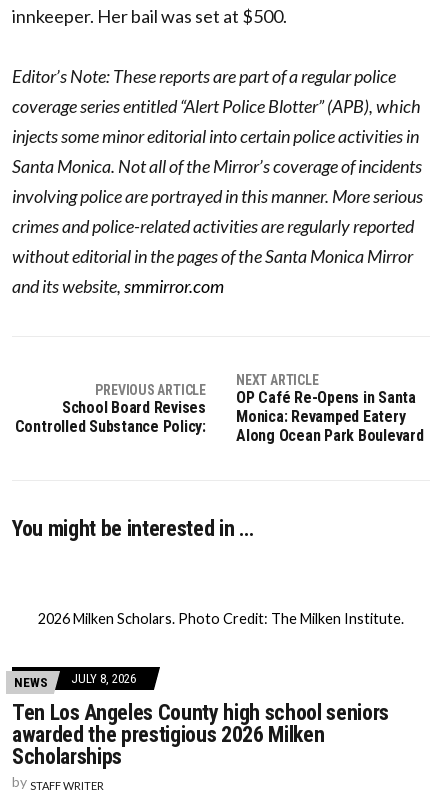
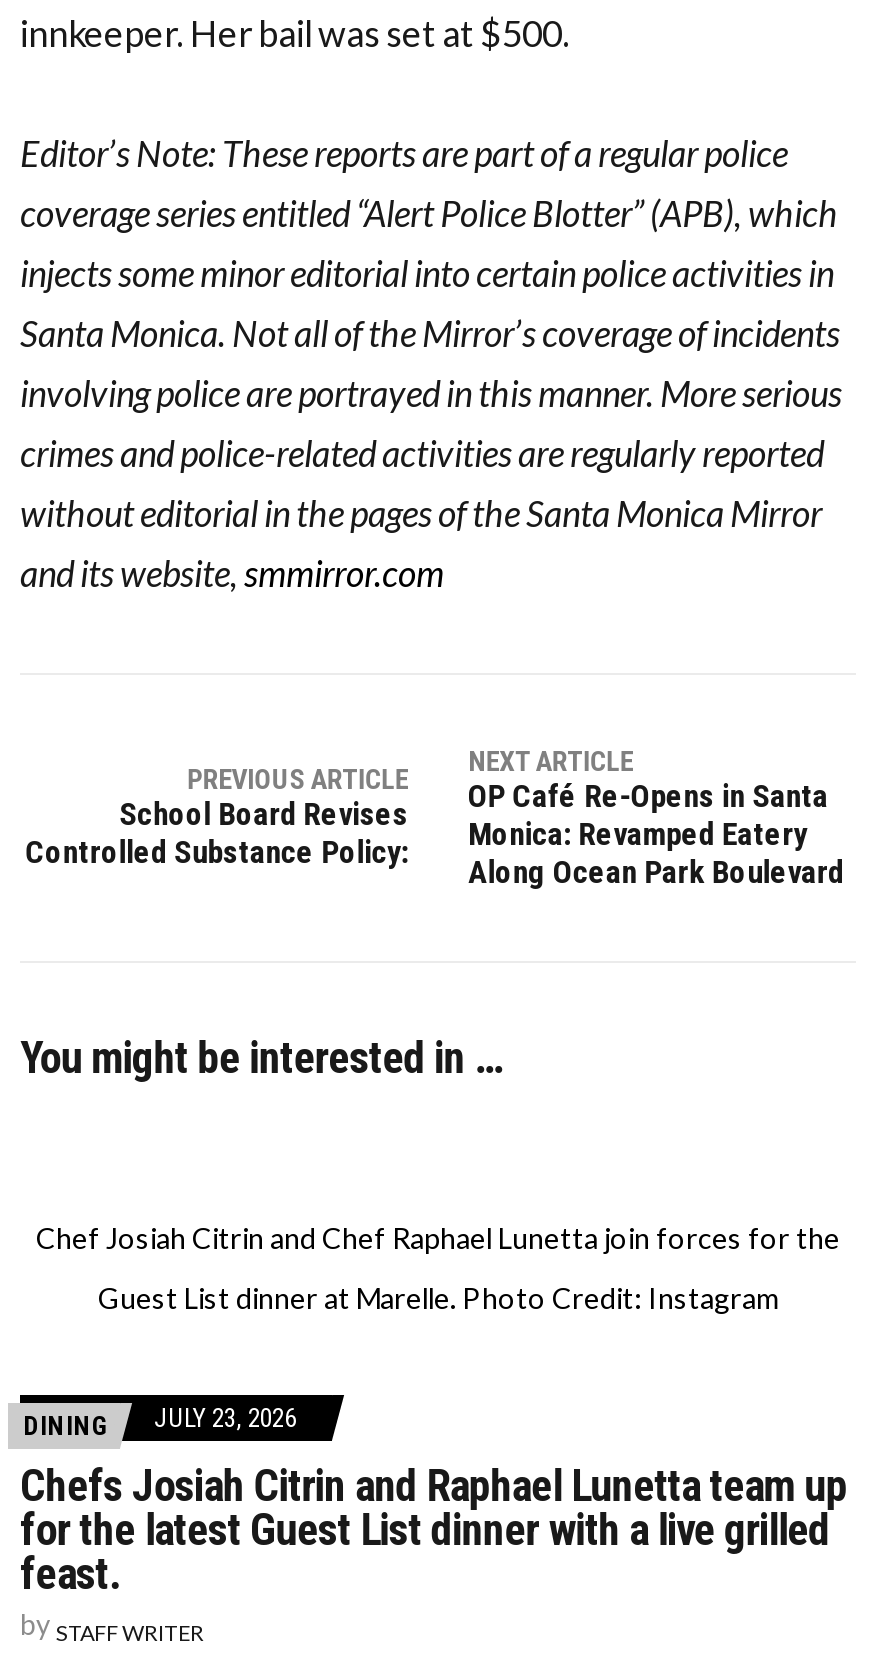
[38,610,404,627] 2026 Milken Scholars. Photo Credit: The Milken Institute. -> [36,1220,840,1314] Chef Josiah Citrin and Chef Raphael Lunetta join forces for the | Guest List dinner at Marelle. Photo Credit: Instagram
[12,671,389,769] NEWS | JULY 8, 2026 | Ten Los Angeles County high school seniors | awarded the prestigious 2026 Milken | Scholarships -> [20,1402,847,1598] DINING | JULY 23, 2026 | Chefs Josiah Citrin and Raphael Lunetta team up | for the latest Guest List dinner with a live grilled | feast.

